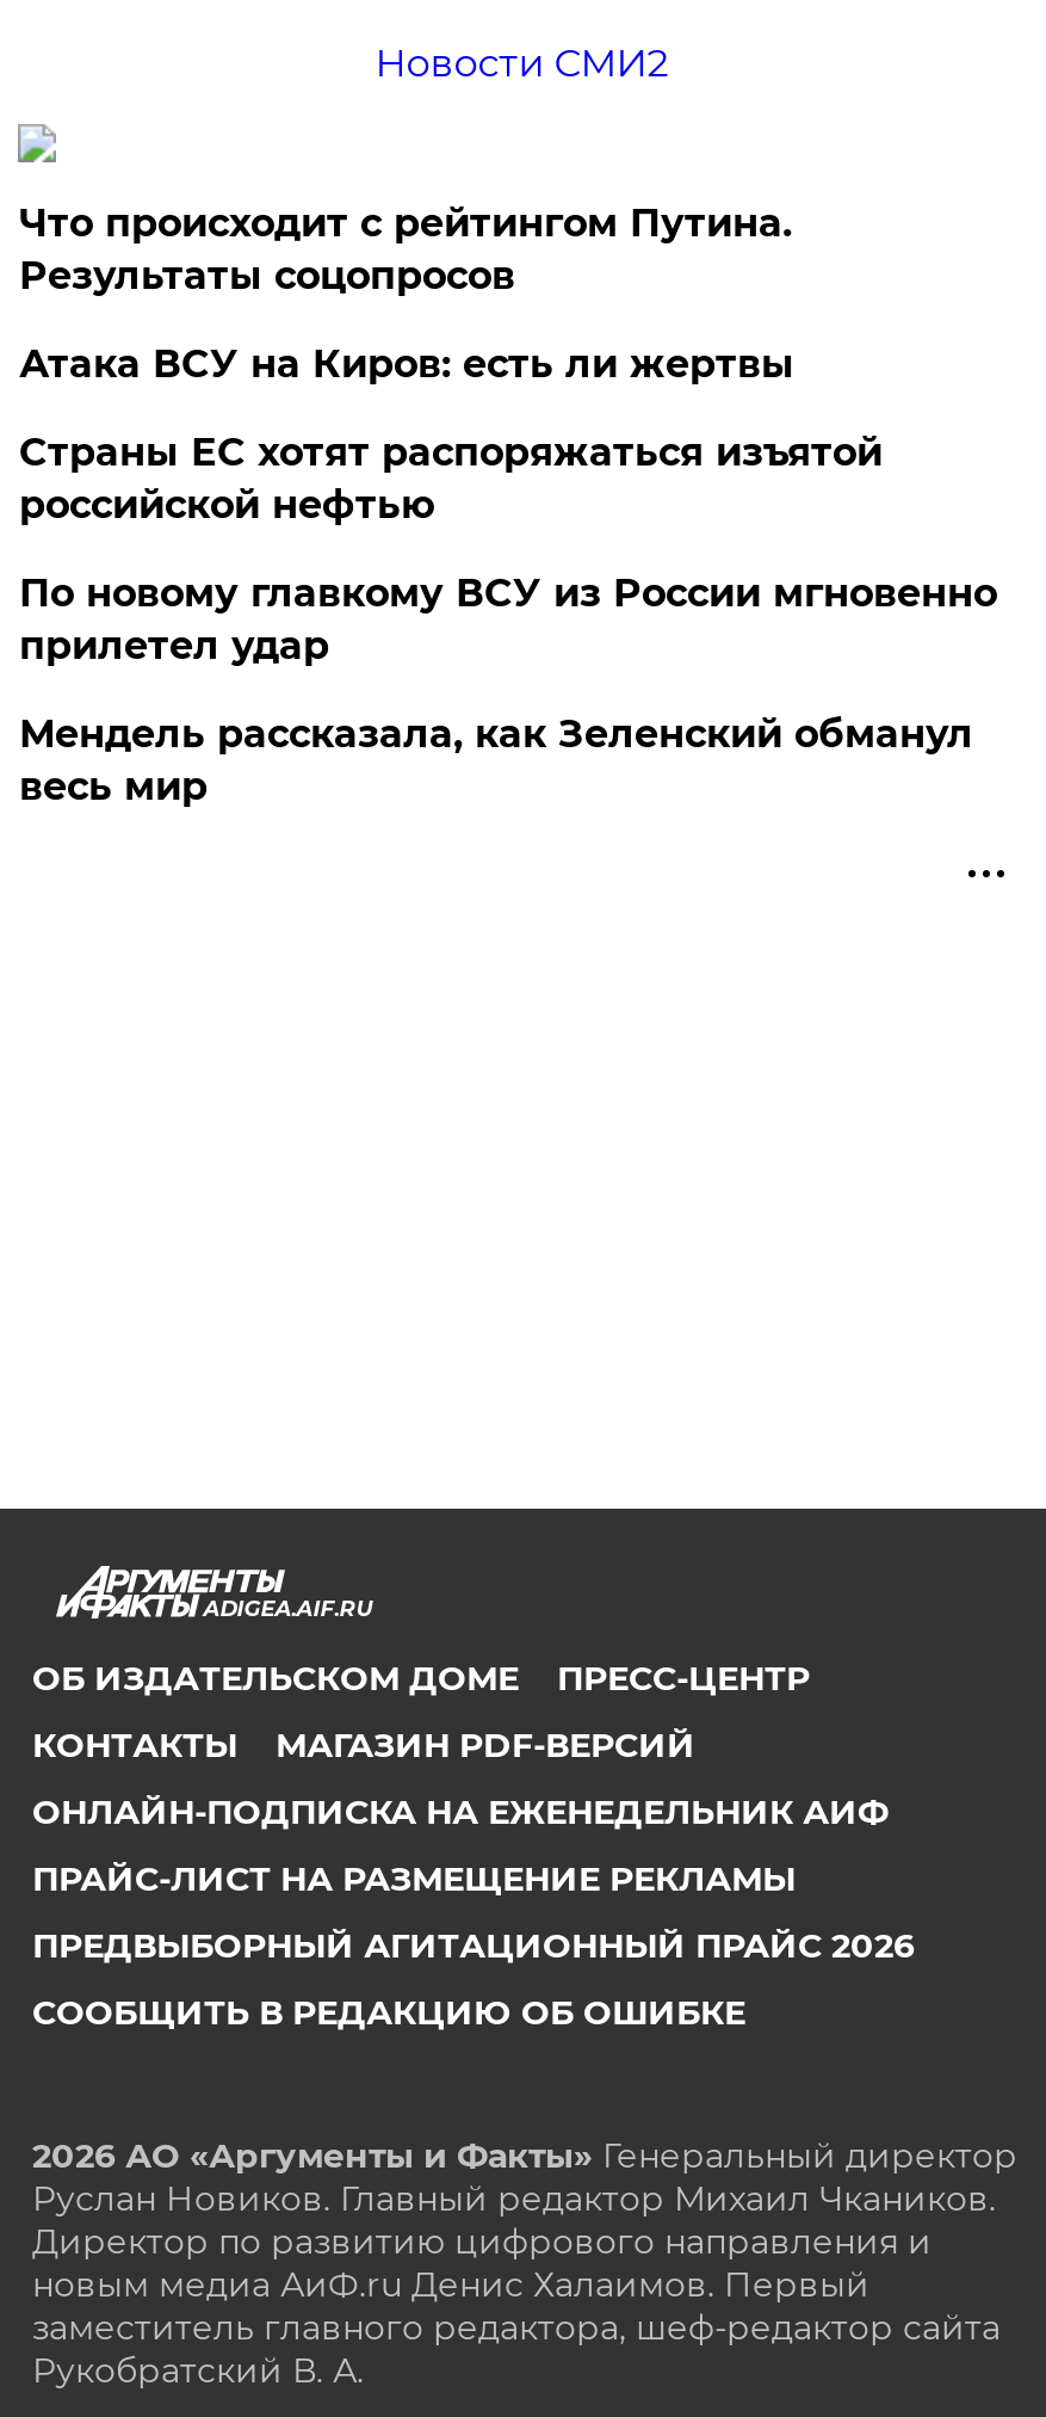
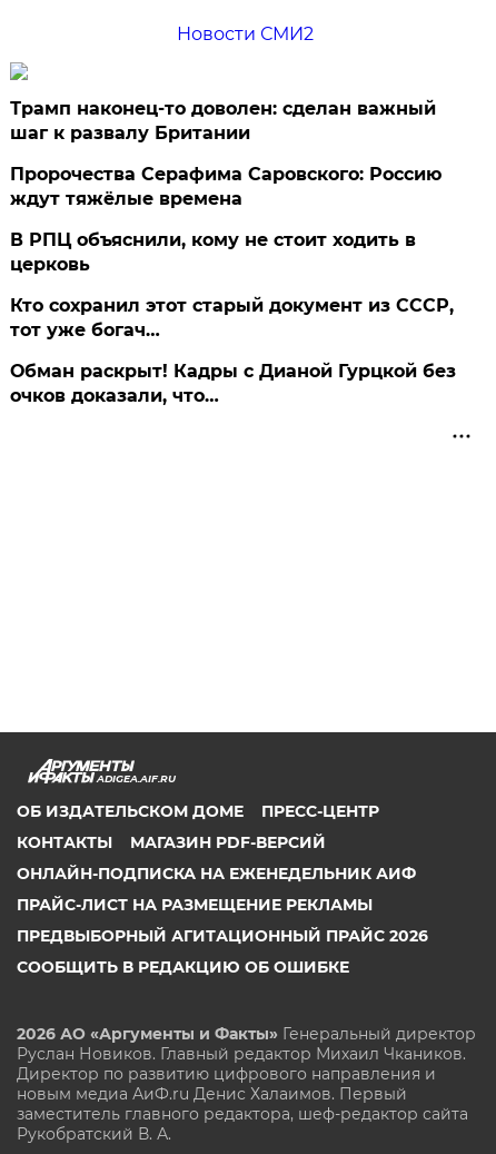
[19,201,792,298] Что происходит с рейтингом Путина. | Результаты соцопросов -> [10,98,436,144] Трамп наконец-то доволен: сделан важный | шаг к развалу Британии
[19,341,794,387] Атака ВСУ на Киров: есть ли жертвы -> [10,164,442,209] Пророчества Серафима Саровского: Россию | ждут тяжёлые времена
[19,430,882,528] Страны ЕС хотят распоряжаться изъятой | российской нефтью -> [10,229,416,275] В РПЦ объяснили, кому не стоит ходить в | церковь
[19,571,997,668] По новому главкому ВСУ из России мгновенно | прилетел удар -> [10,295,454,341] Кто сохранил этот старый документ из СССР, | тот уже богач…
[19,711,973,809] Мендель рассказала, как Зеленский обманул | весь мир -> [10,361,456,406] Обман раскрыт! Кадры с Дианой Гурцкой без | очков доказали, что…

